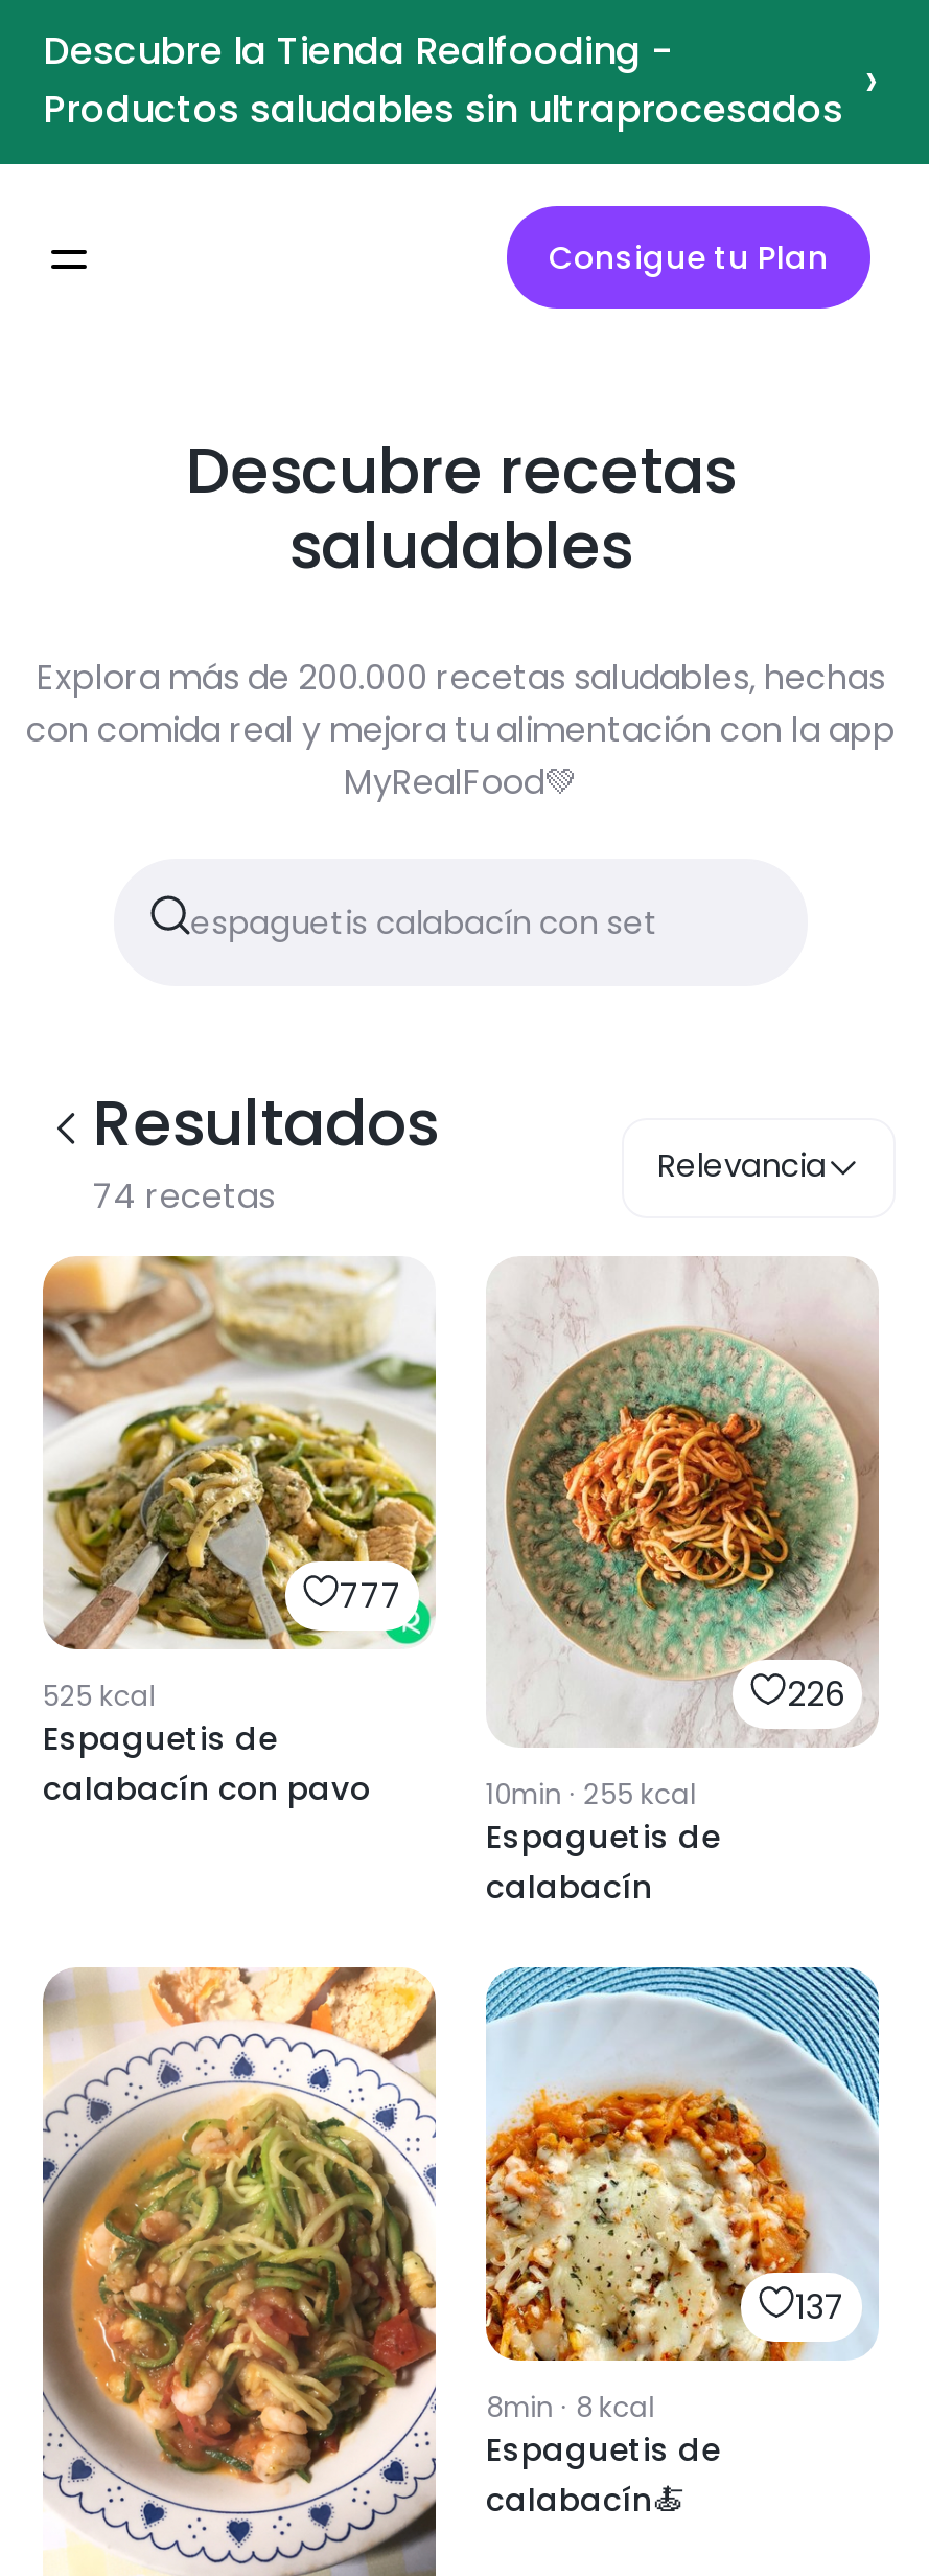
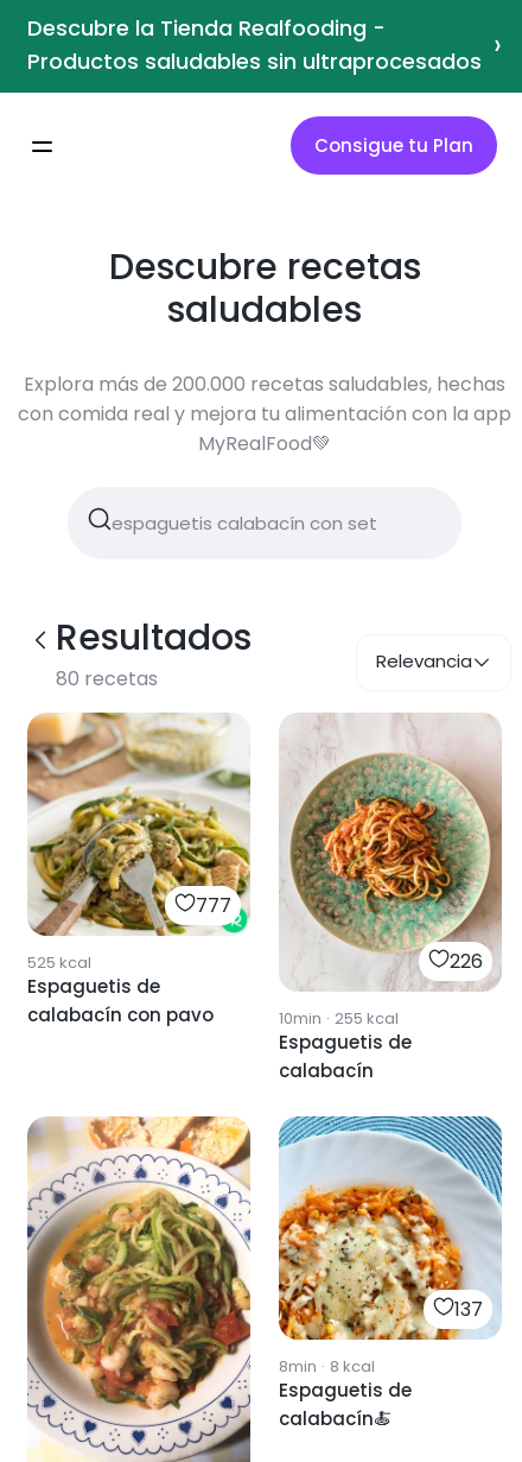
[93,1172,275,1221] 74 recetas -> [56,665,158,692] 80 recetas

